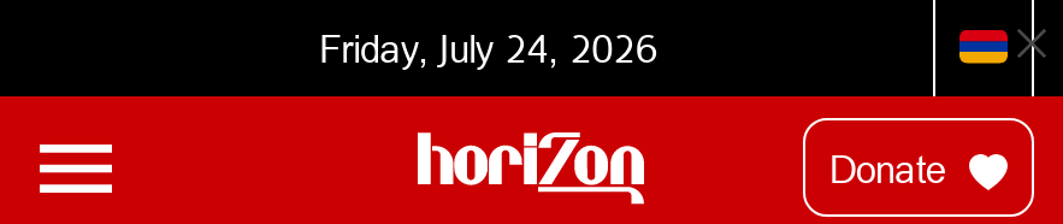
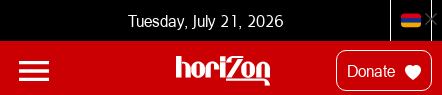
[319,23,656,69] Friday, July 24, 2026 -> [128,10,283,29] Tuesday, July 21, 2026

